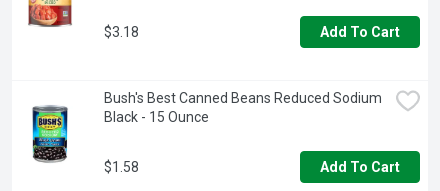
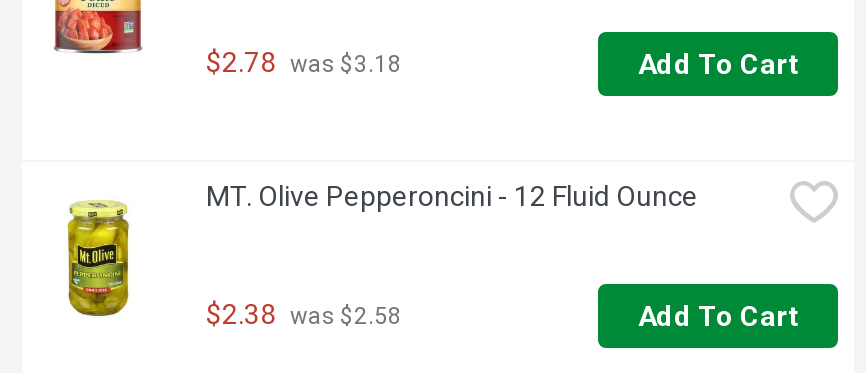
[104,24,139,40] $3.18 -> [206,46,402,78] $2.78 was $3.18
[31,90,382,163] [image] | Bush's Best Canned Beans Reduced Sodium | Black - 15 Ounce -> [64,180,698,318] [image] | MT. Olive Pepperoncini - 12 Fluid Ounce
[104,159,139,175] $1.58 -> [206,298,402,330] $2.38 was $2.58

